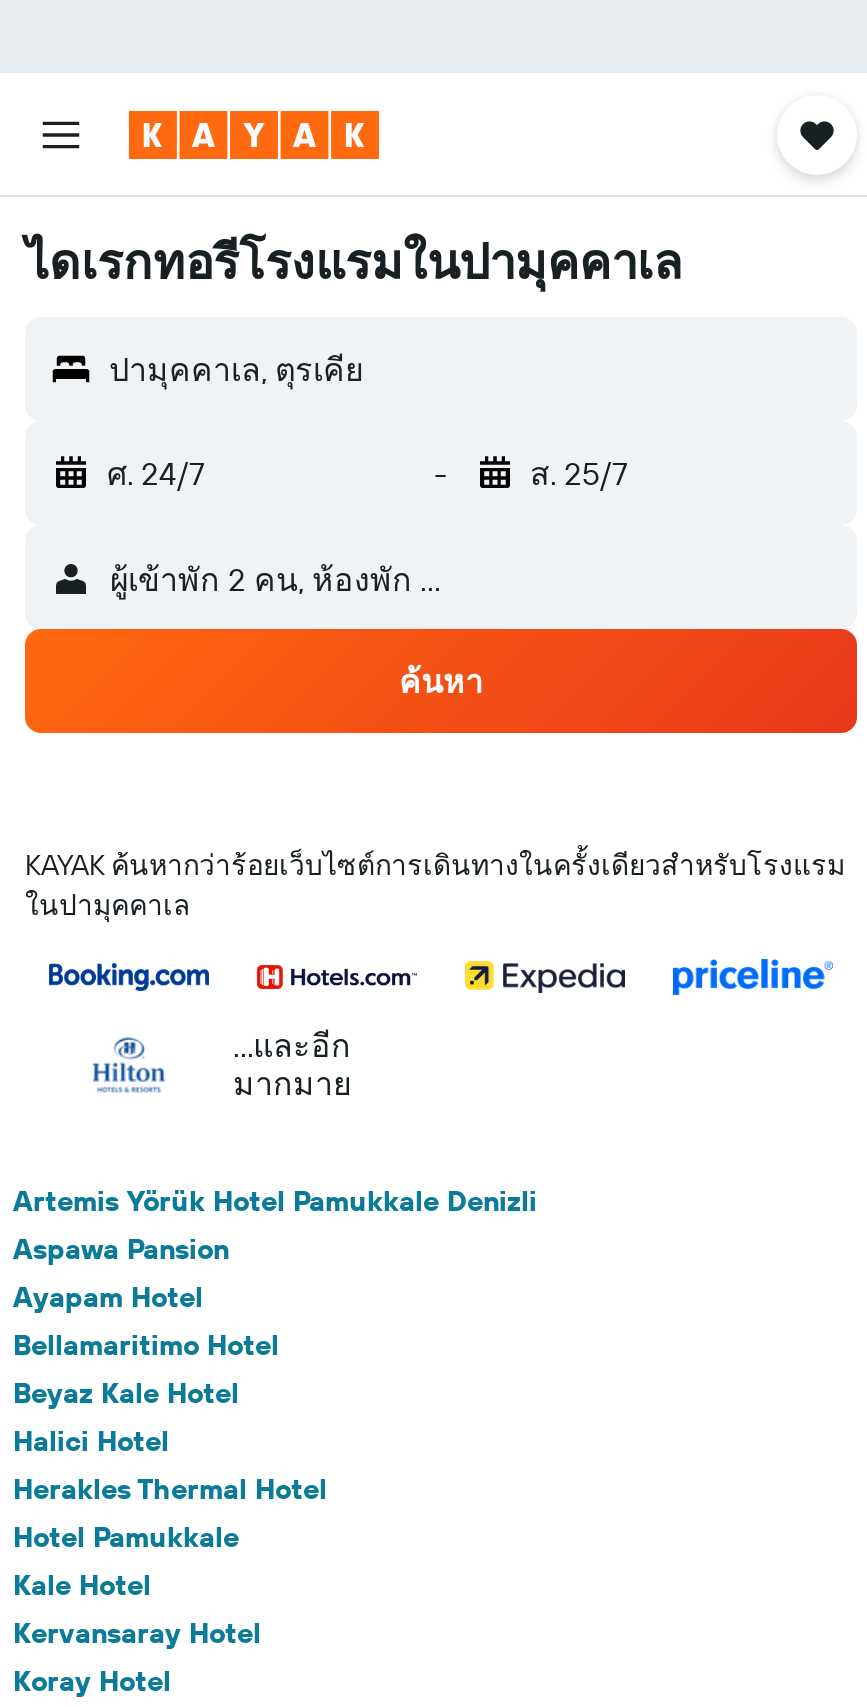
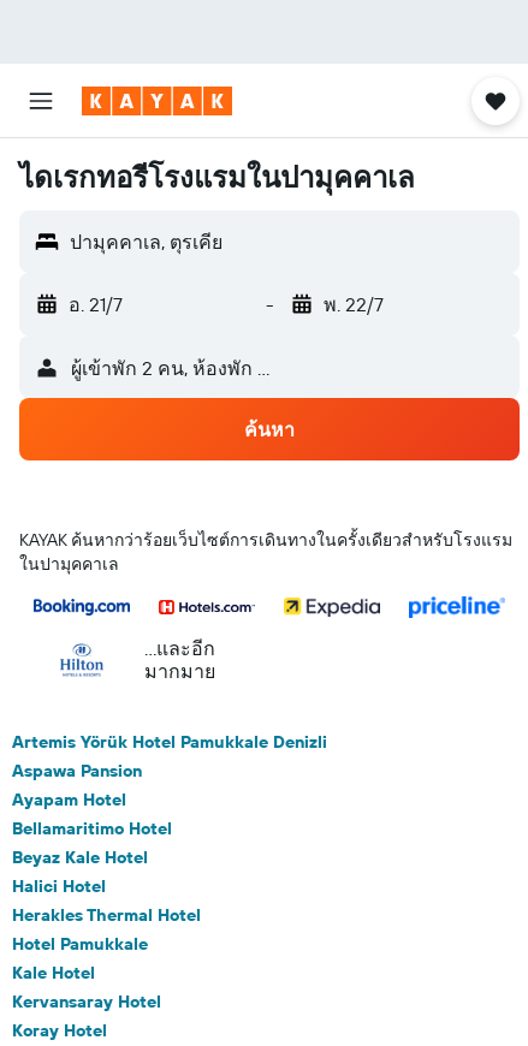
[107,453,205,493] ศ. 24/7 -> [69,292,123,316] อ. 21/7
[530,453,628,493] ส. 25/7 -> [323,292,383,316] พ. 22/7

